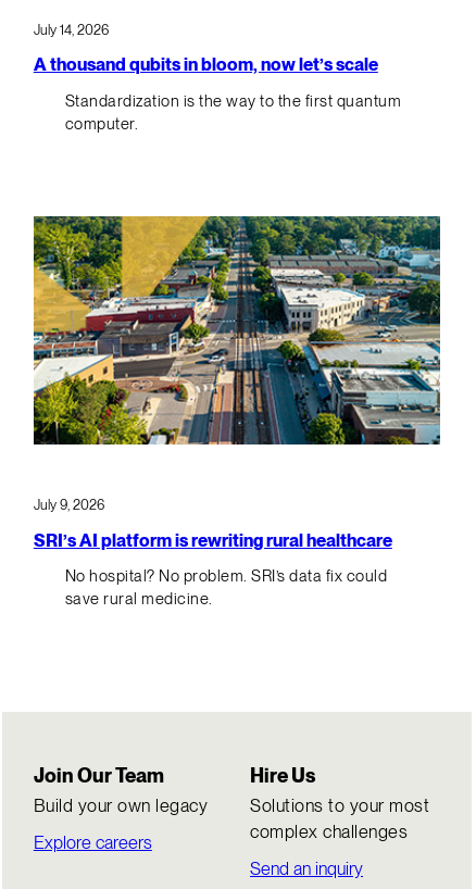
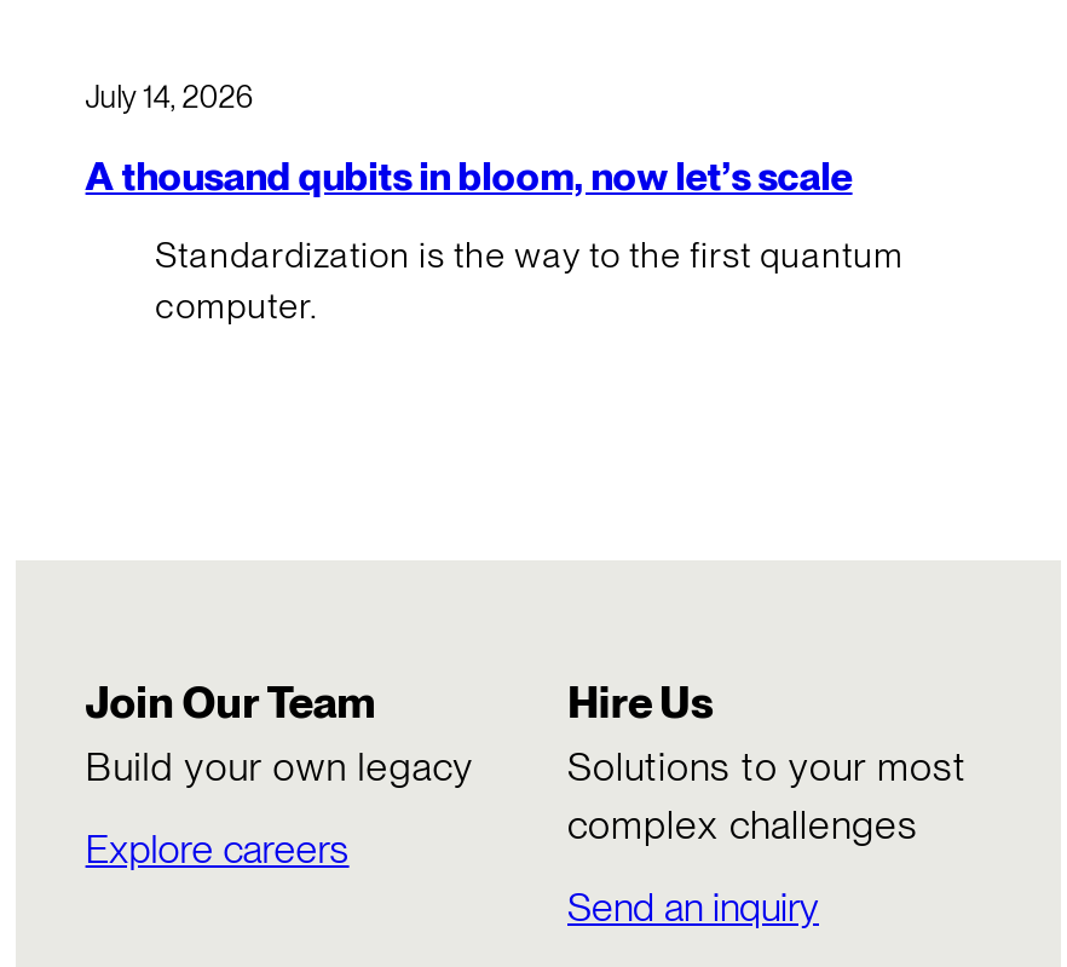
[33,215,441,446] [image] -> none
[33,497,392,609] July 9, 2026 | SRI’s AI platform is rewriting rural healthcare | No hospital? No problem. SRI’s data fix could | save rural medicine. -> none

